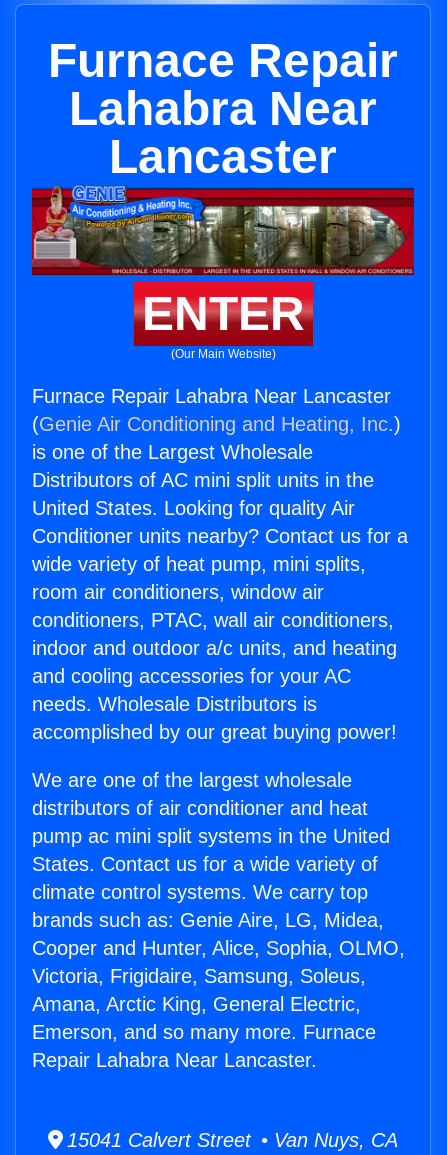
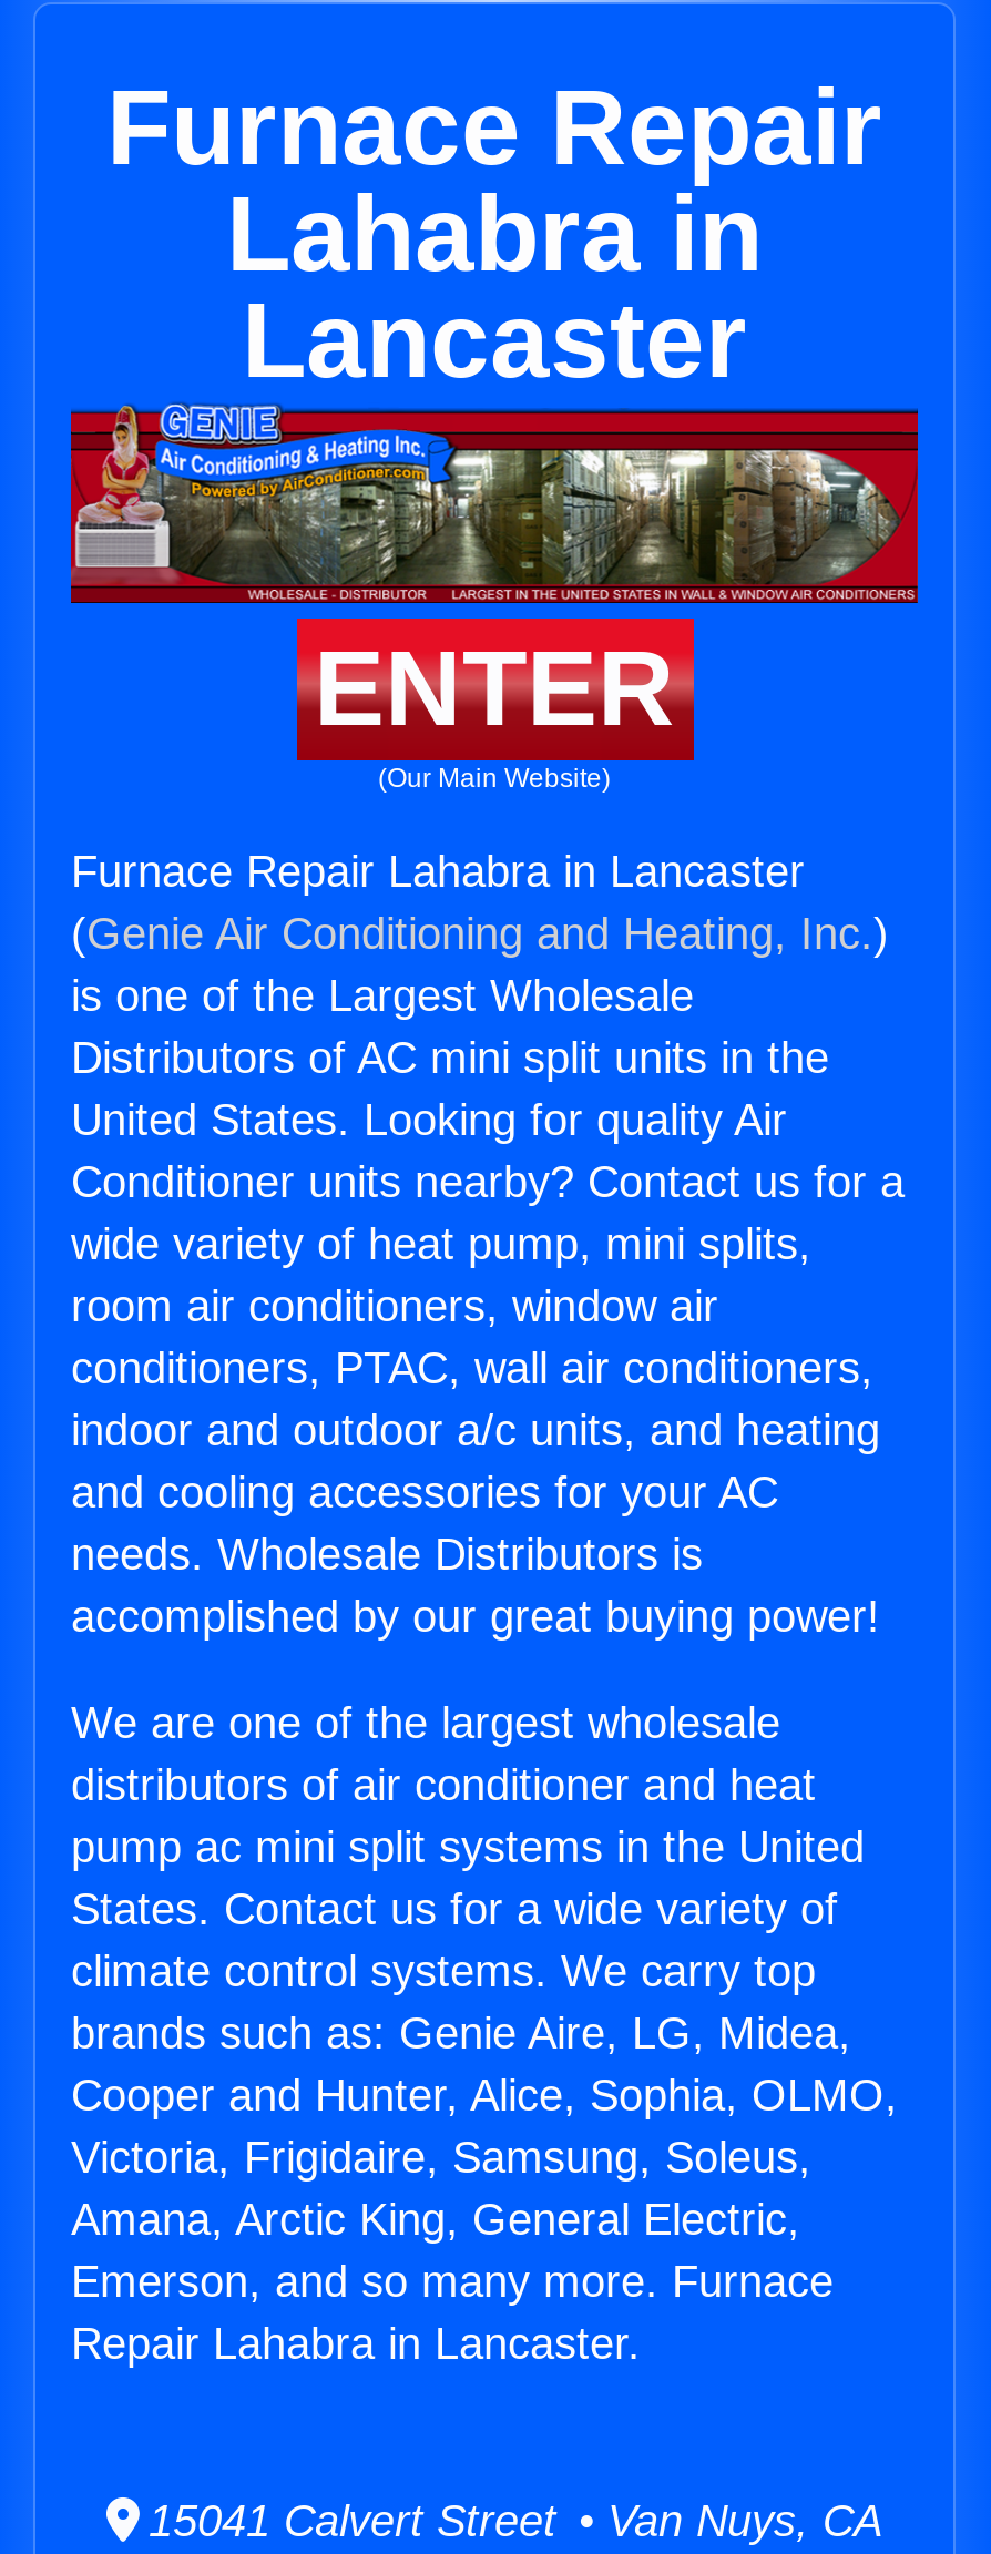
[69,82,377,135] Lahabra Near -> [226,175,763,293] Lahabra in
[32,385,391,407] Furnace Repair Lahabra Near Lancaster -> [71,847,805,896] Furnace Repair Lahabra in Lancaster
[32,1049,317,1071] Repair Lahabra Near Lancaster. -> [71,2319,641,2368] Repair Lahabra in Lancaster.

